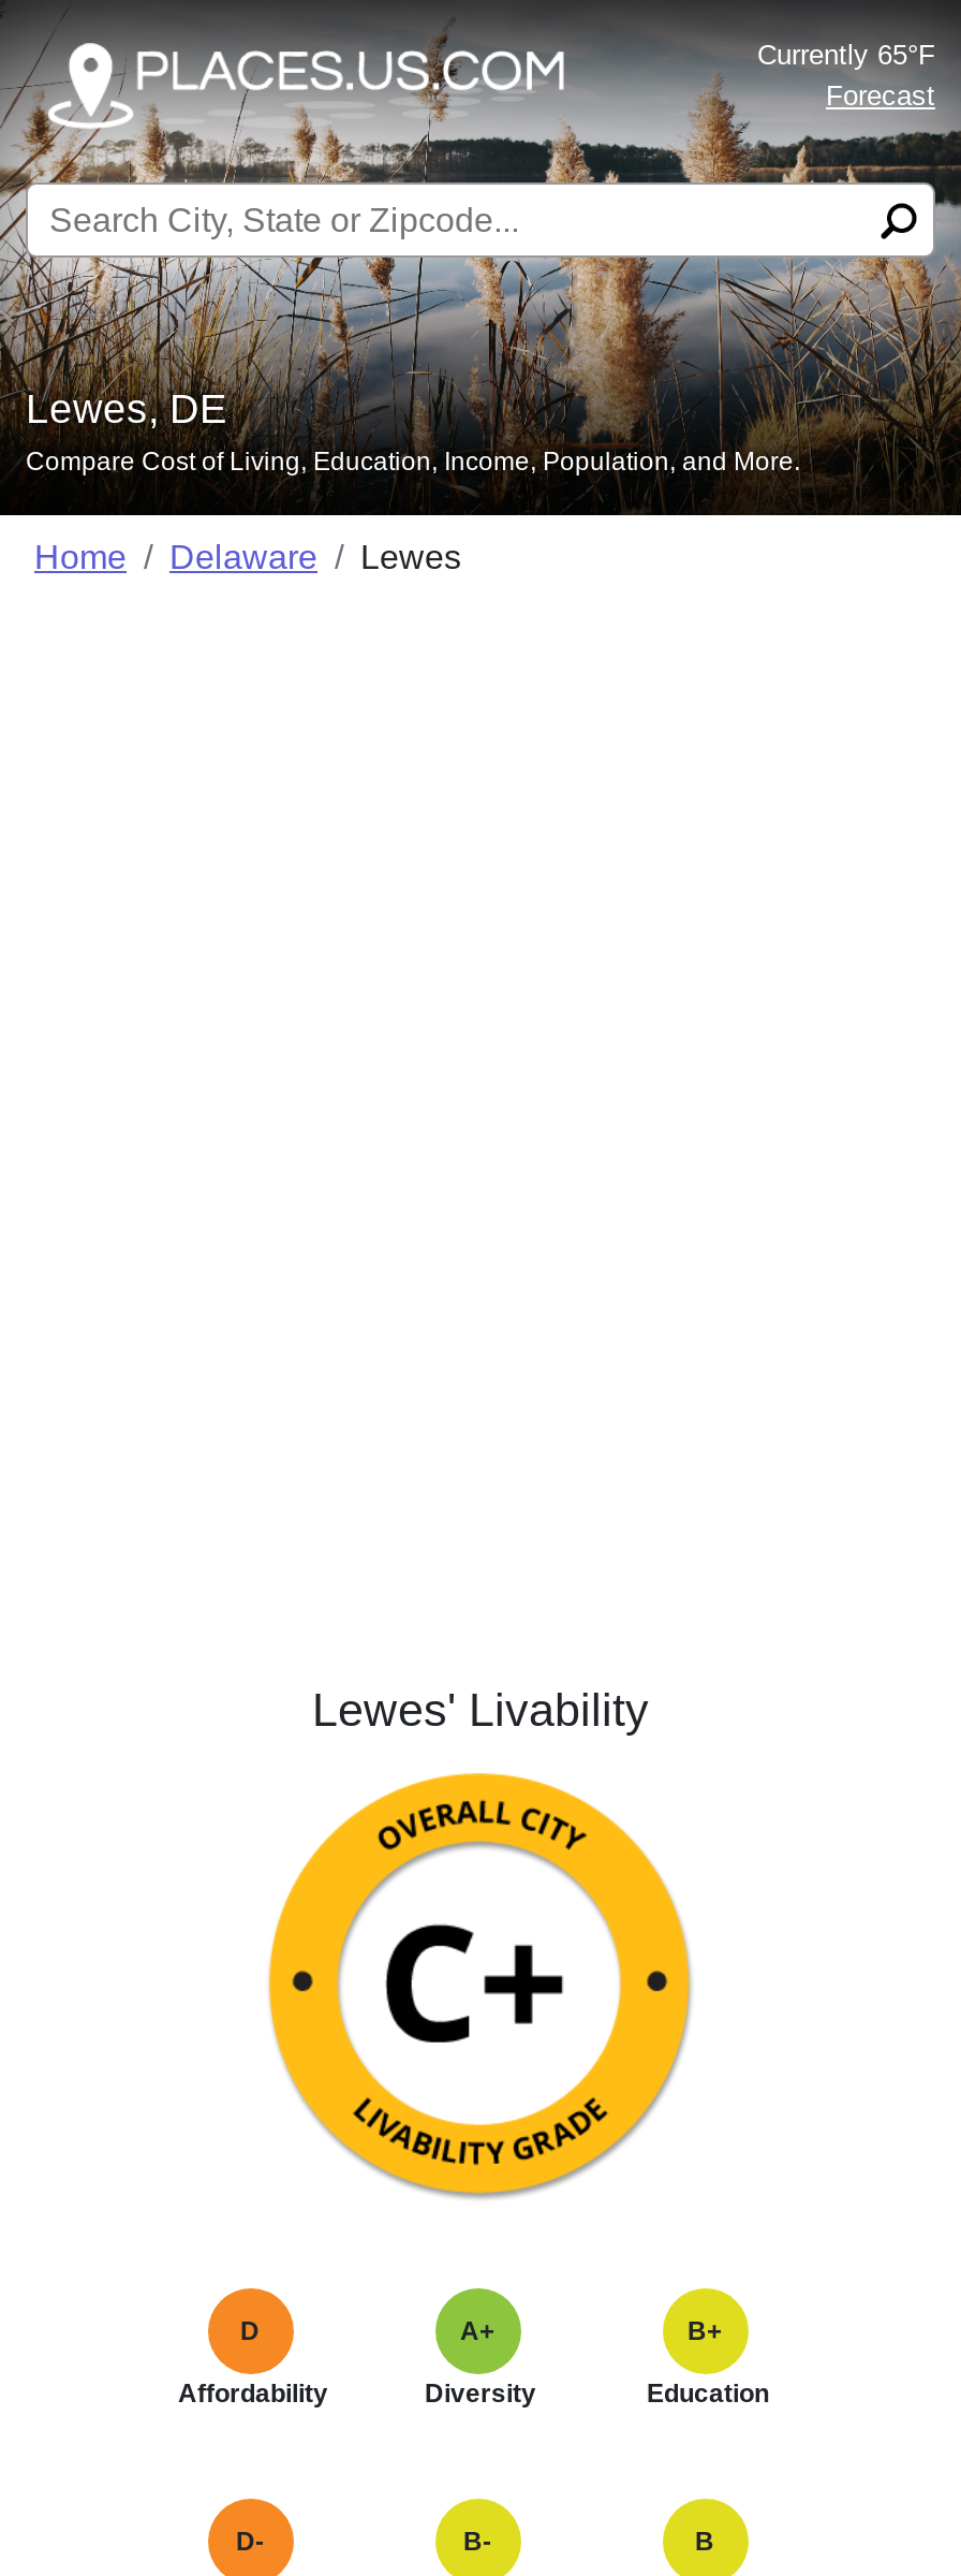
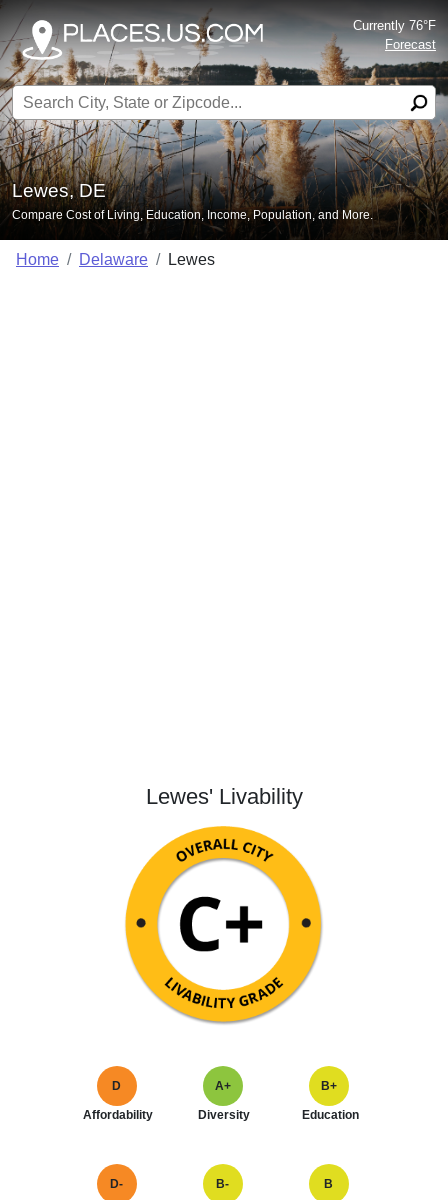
[757,39,935,71] Currently 65°F -> [353,18,436,33] Currently 76°F

